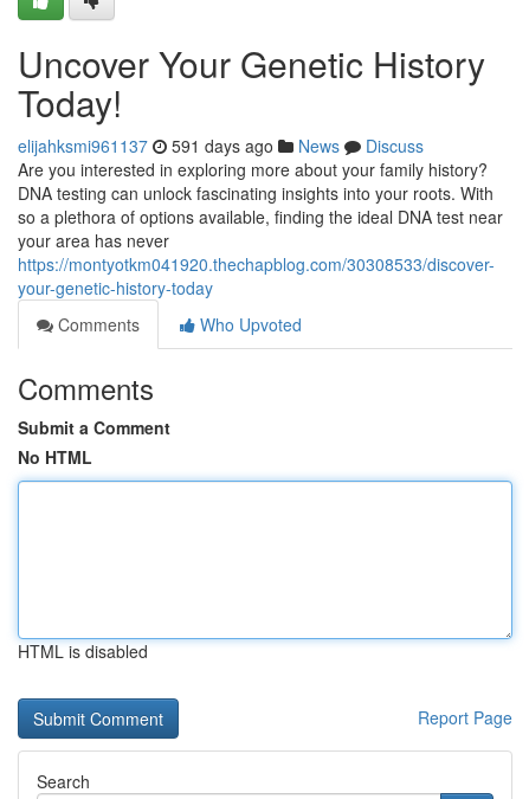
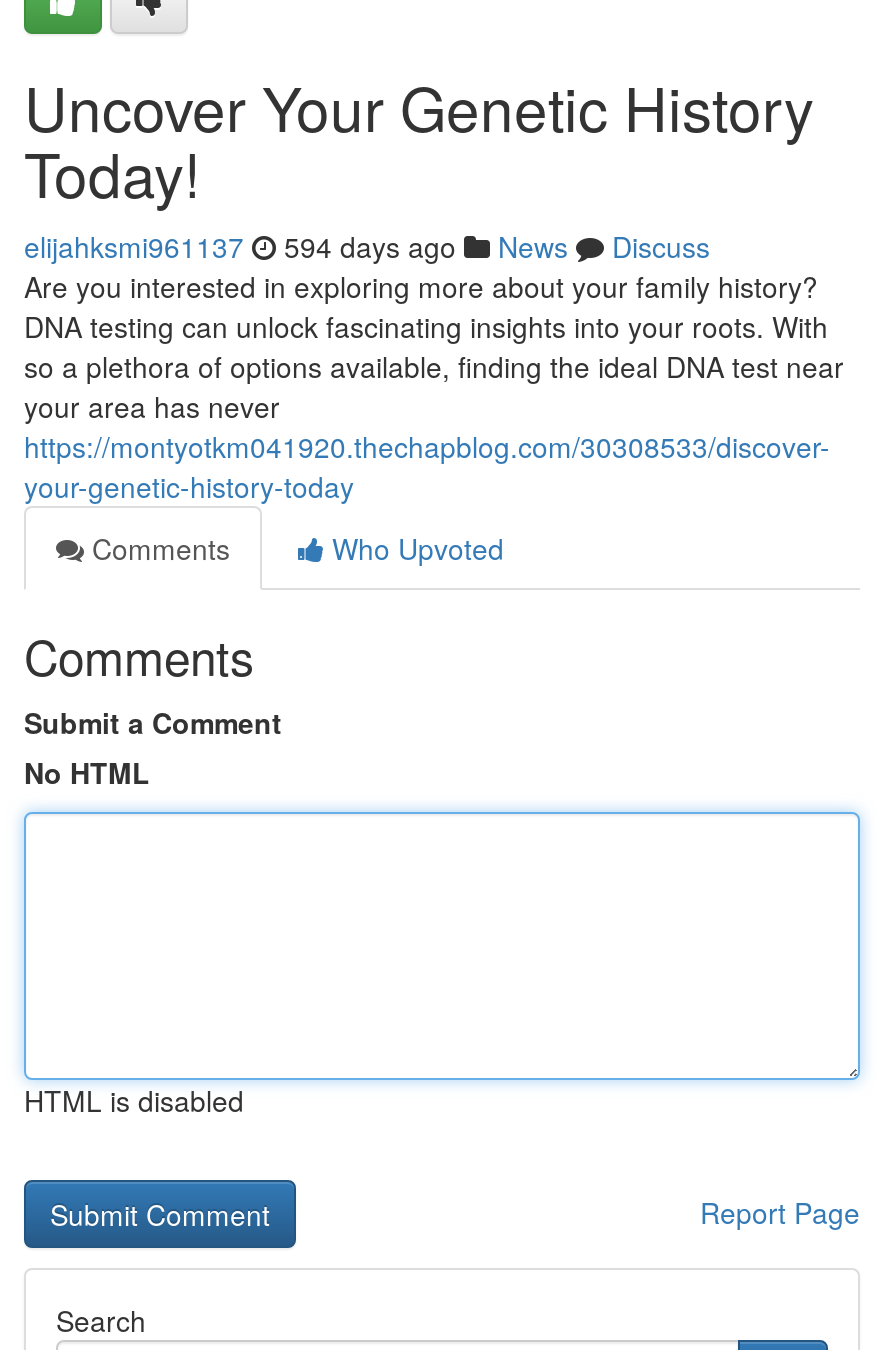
[18,134,424,157] elijahksmi961137 591 days ago News Discuss -> [24,226,710,266] elijahksmi961137 594 days ago News Discuss

